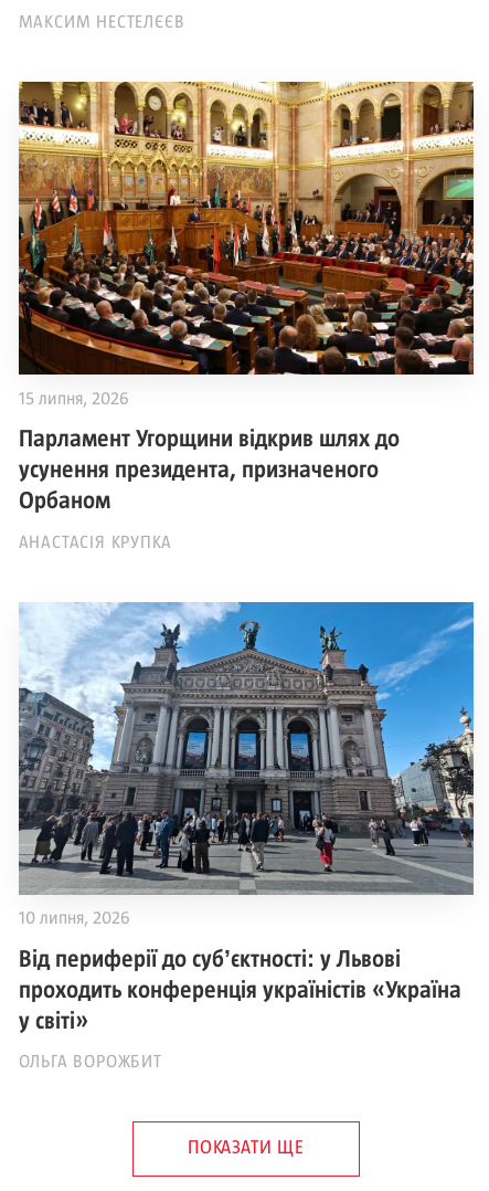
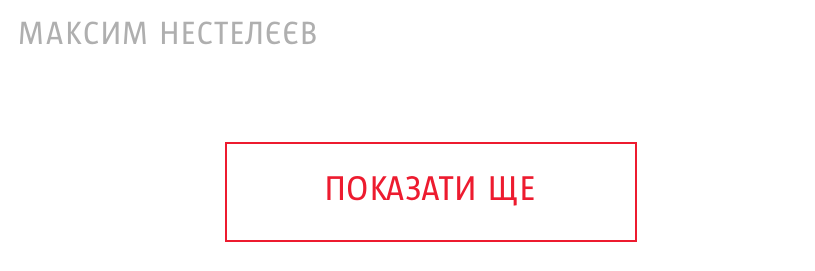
[18,81,475,552] [image] | 15 липня, 2026 | Парламент Угорщини відкрив шлях до | усунення президента, призначеного | Орбаном | АНАСТАСІЯ КРУПКА -> none
[18,601,475,1072] [image] | 10 липня, 2026 | Від периферії до субʼєктності: у Львові | проходить конференція україністів «Україна | у світі» | ОЛЬГА ВОРОЖБИТ -> none

